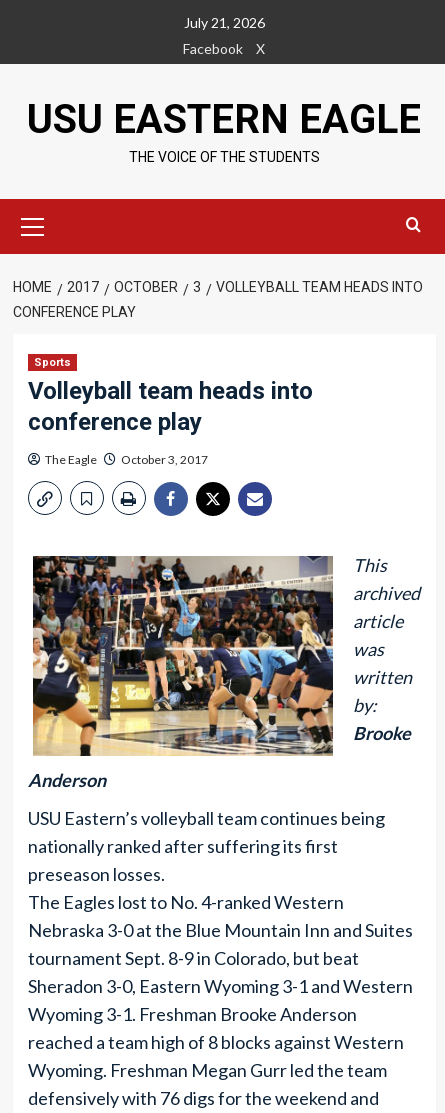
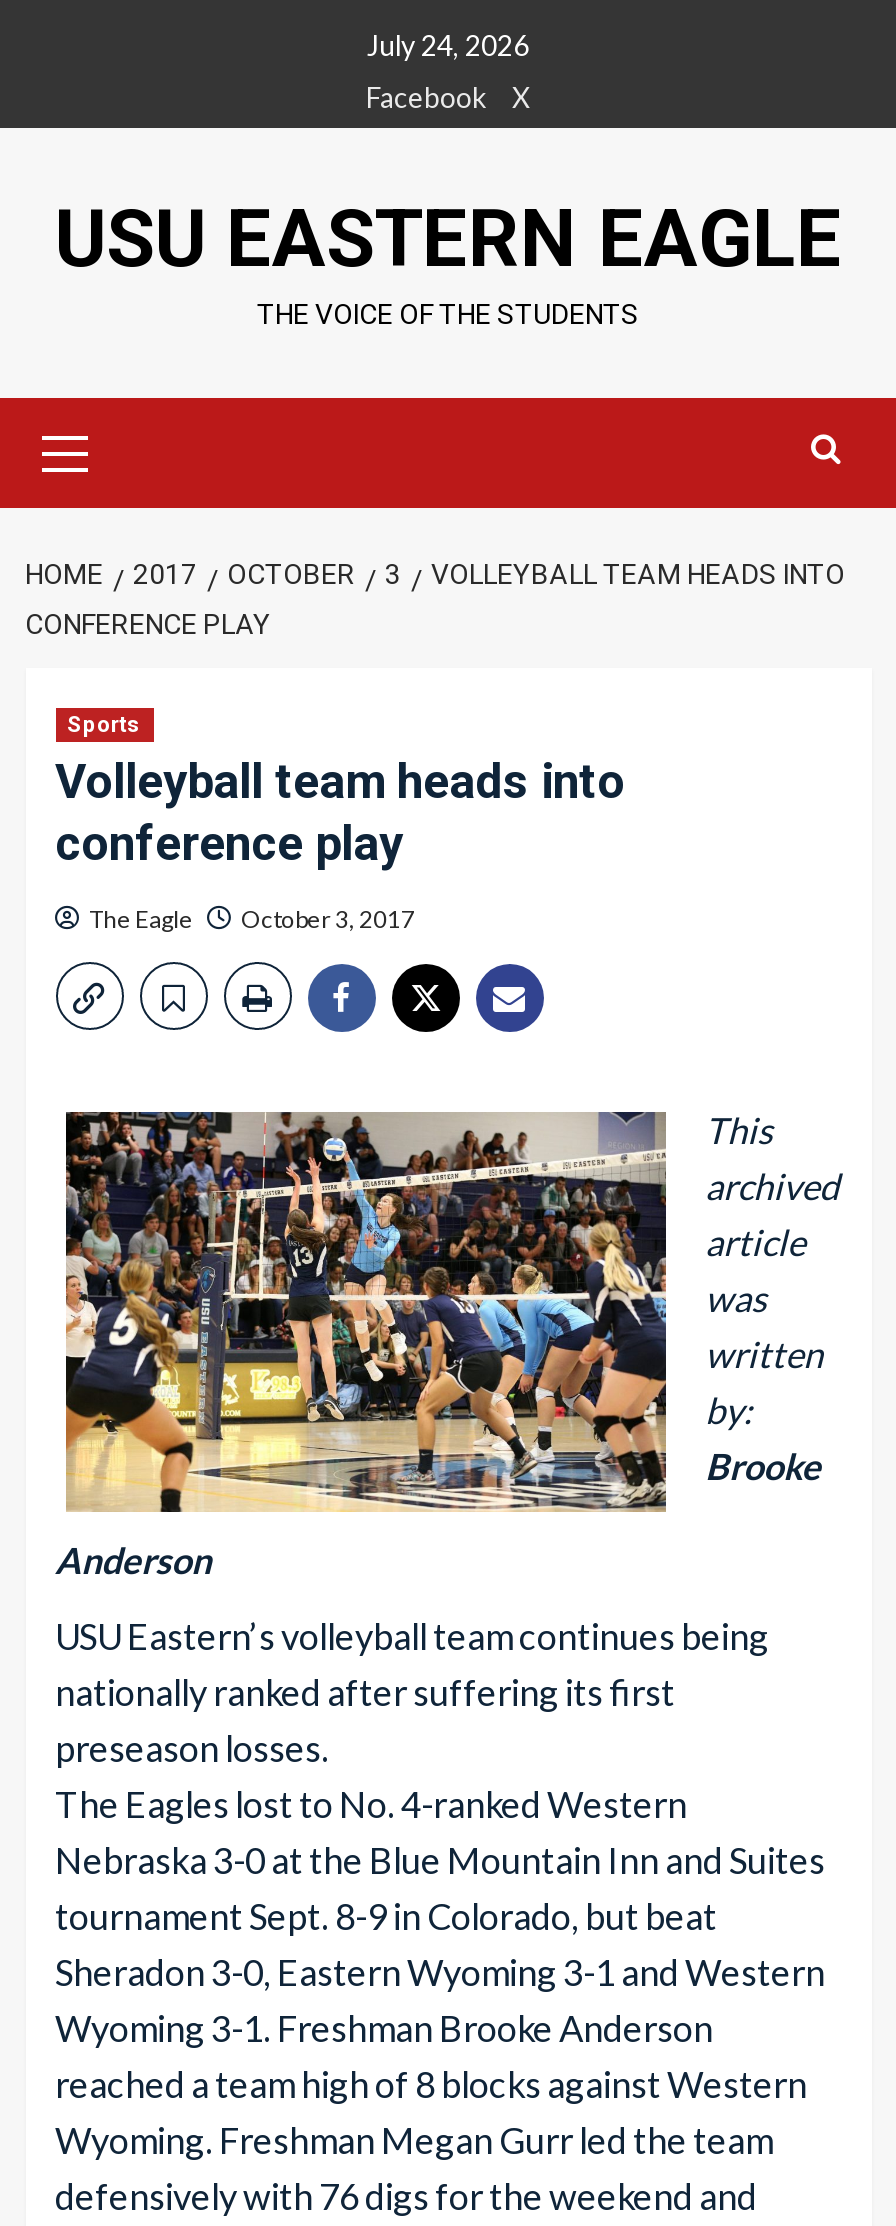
[183,14,264,31] July 21, 2026 -> [367,28,529,62] July 24, 2026

